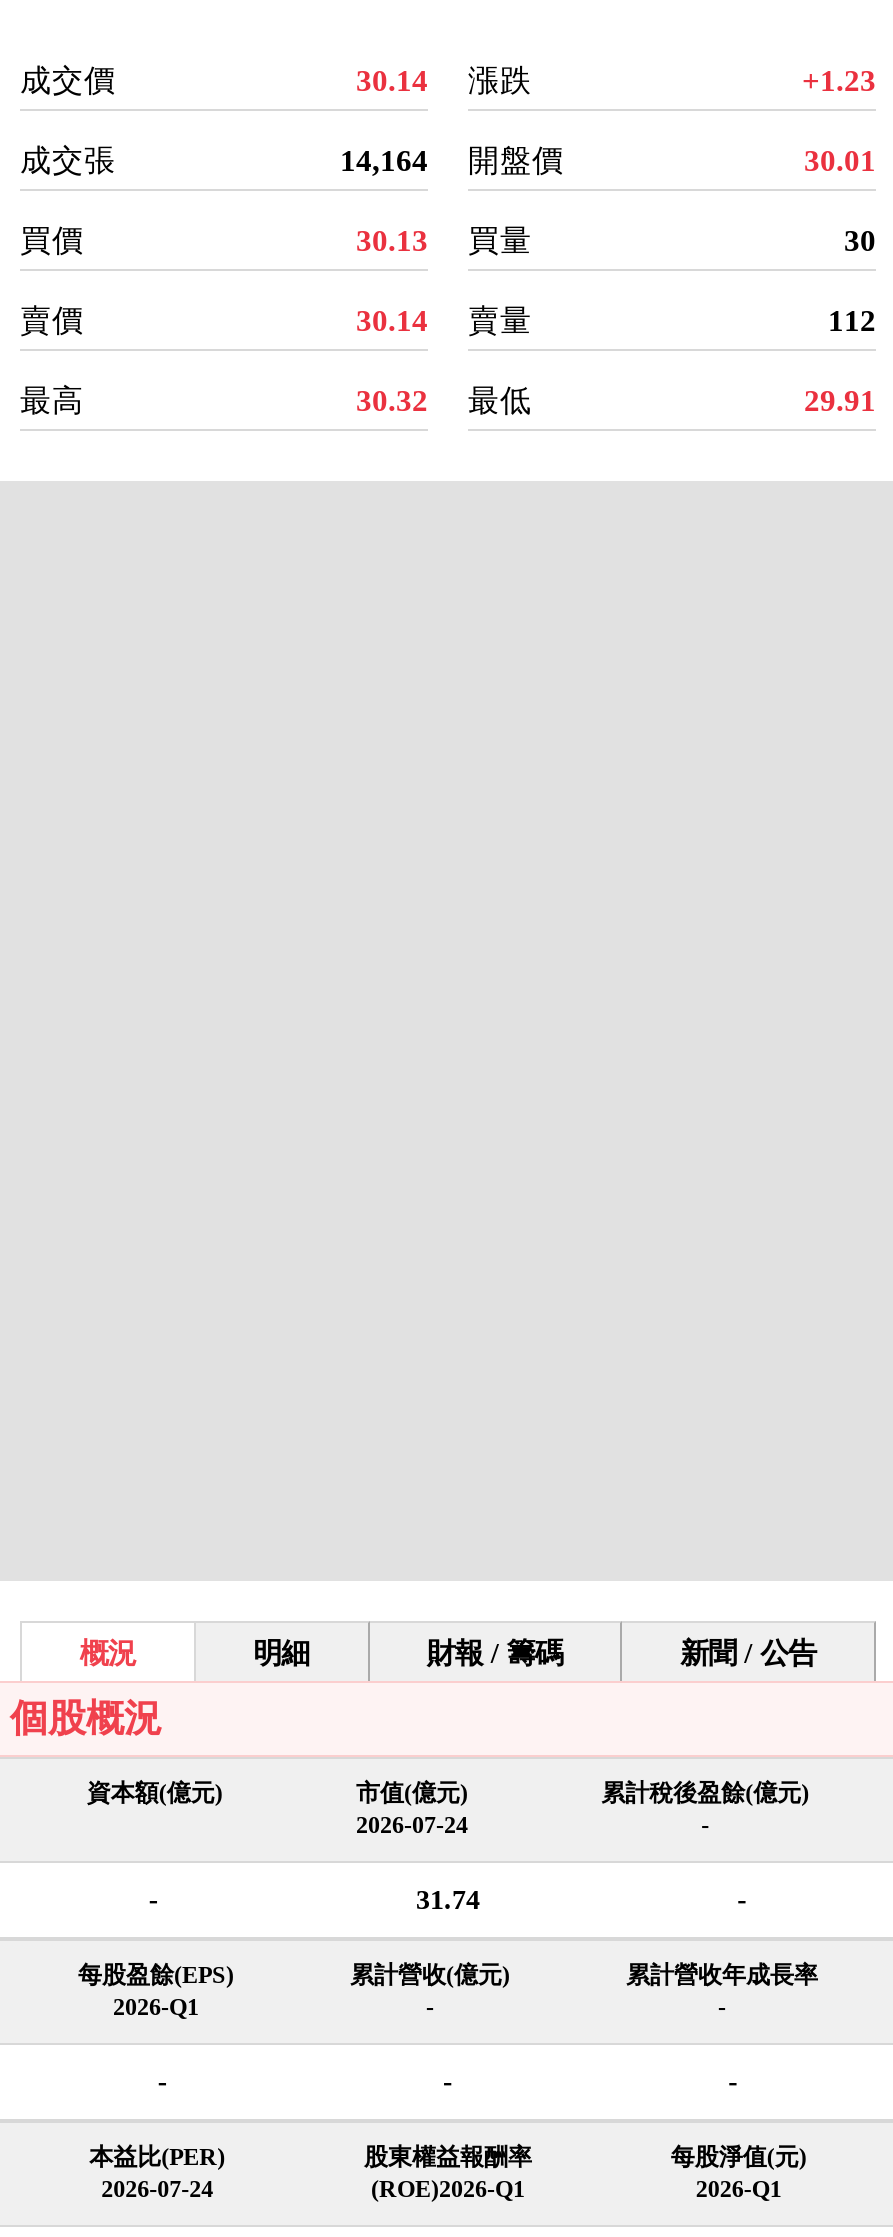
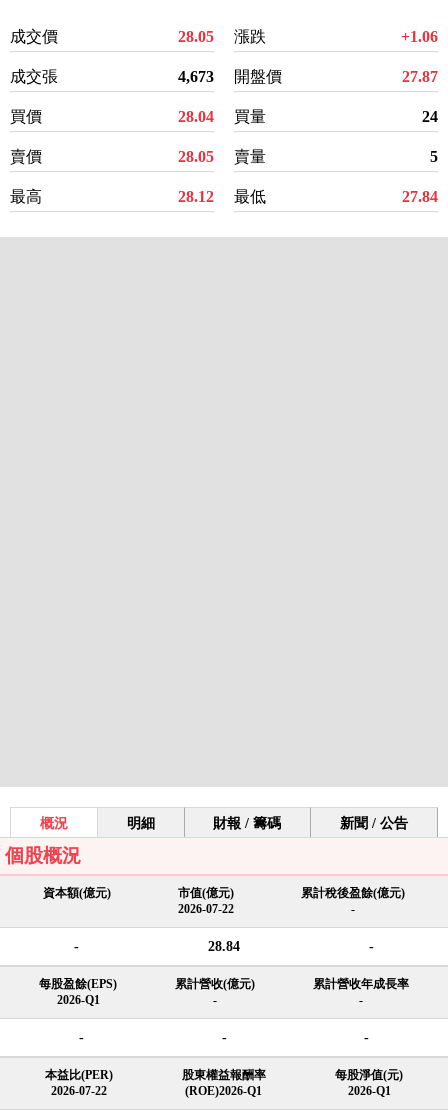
[356,63,532,97] 30.14 漲跌 -> [178,28,266,45] 28.05 漲跌
[802,63,876,97] +1.23 -> [401,28,438,45] +1.06
[340,143,564,177] 14,164 開盤價 -> [178,68,282,85] 4,673 開盤價
[804,143,876,177] 30.01 -> [402,68,438,85] 27.87
[356,223,532,257] 30.13 買量 -> [178,108,266,125] 28.04 買量
[844,223,876,257] 30 -> [422,108,438,125] 24
[356,303,428,337] 30.14 -> [178,148,214,165] 28.05
[828,303,876,337] 112 -> [430,148,438,165] 5
[356,383,532,417] 30.32 最低 -> [178,188,266,205] 28.12 最低
[804,383,876,417] 29.91 -> [402,188,438,205] 27.84
[356,1811,468,1839] 2026-07-24 -> [178,902,234,916] 2026-07-22
[416,1883,480,1915] 31.74 -> [208,938,240,954] 28.84
[101,2175,213,2203] 2026-07-24 -> [51,1084,107,1098] 2026-07-22

